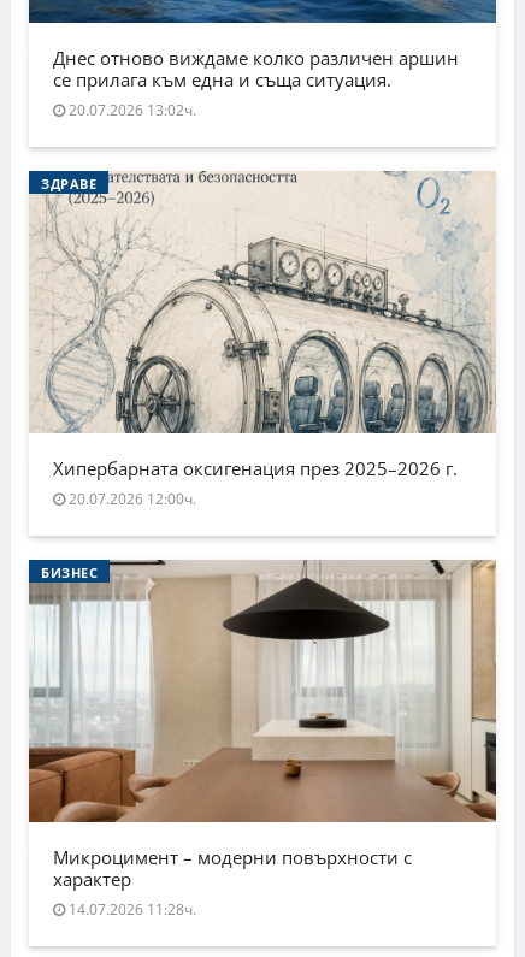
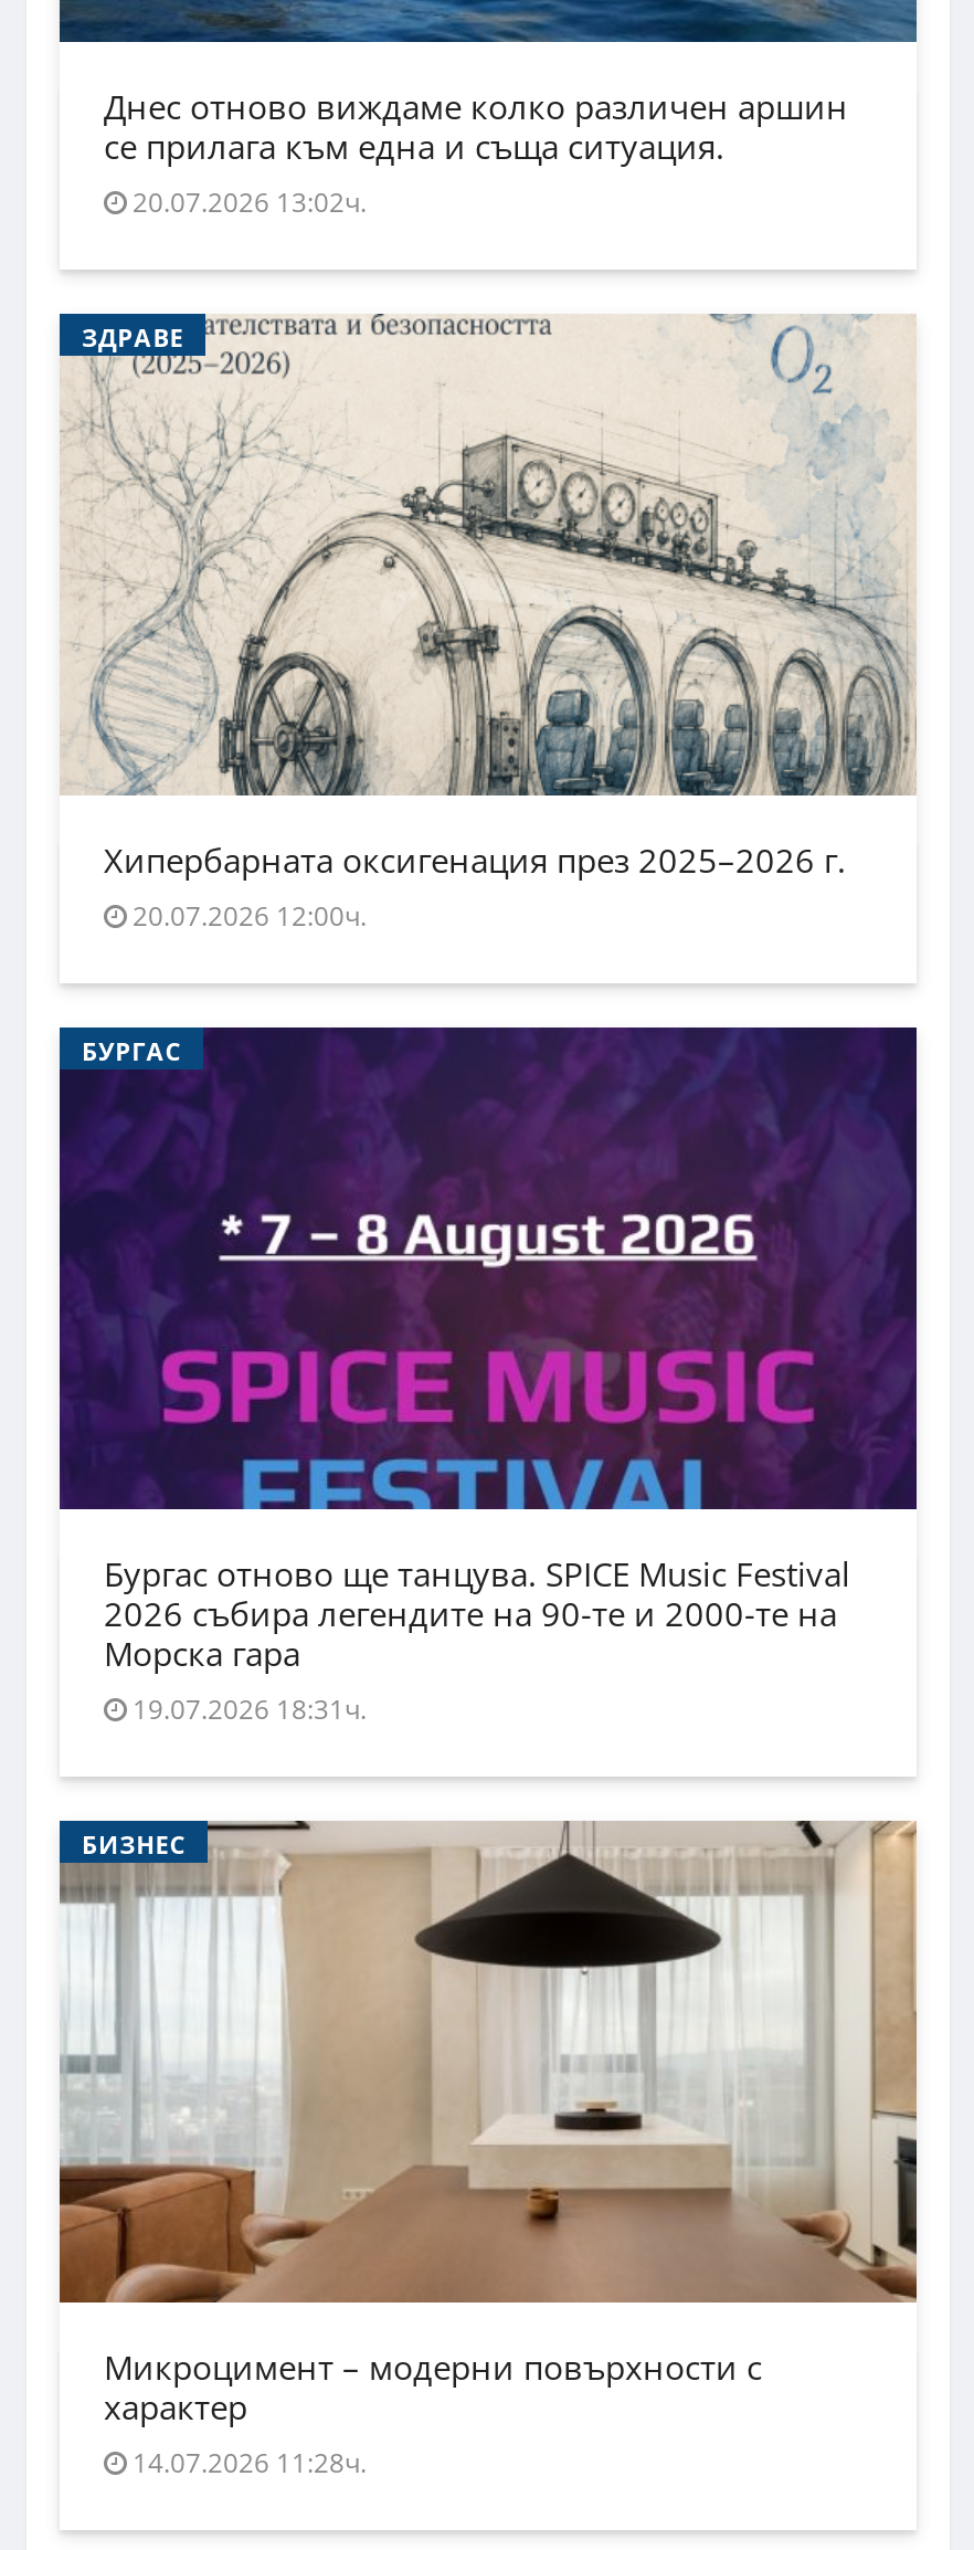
none -> [57,1025,919,1511] [image] | БУРГАС
none -> [104,1551,850,1727] Бургас отново ще танцува. SPICE Music Festival | 2026 събира легендите на 90-те и 2000-те на | Морска гара | 19.07.2026 18:31ч.

